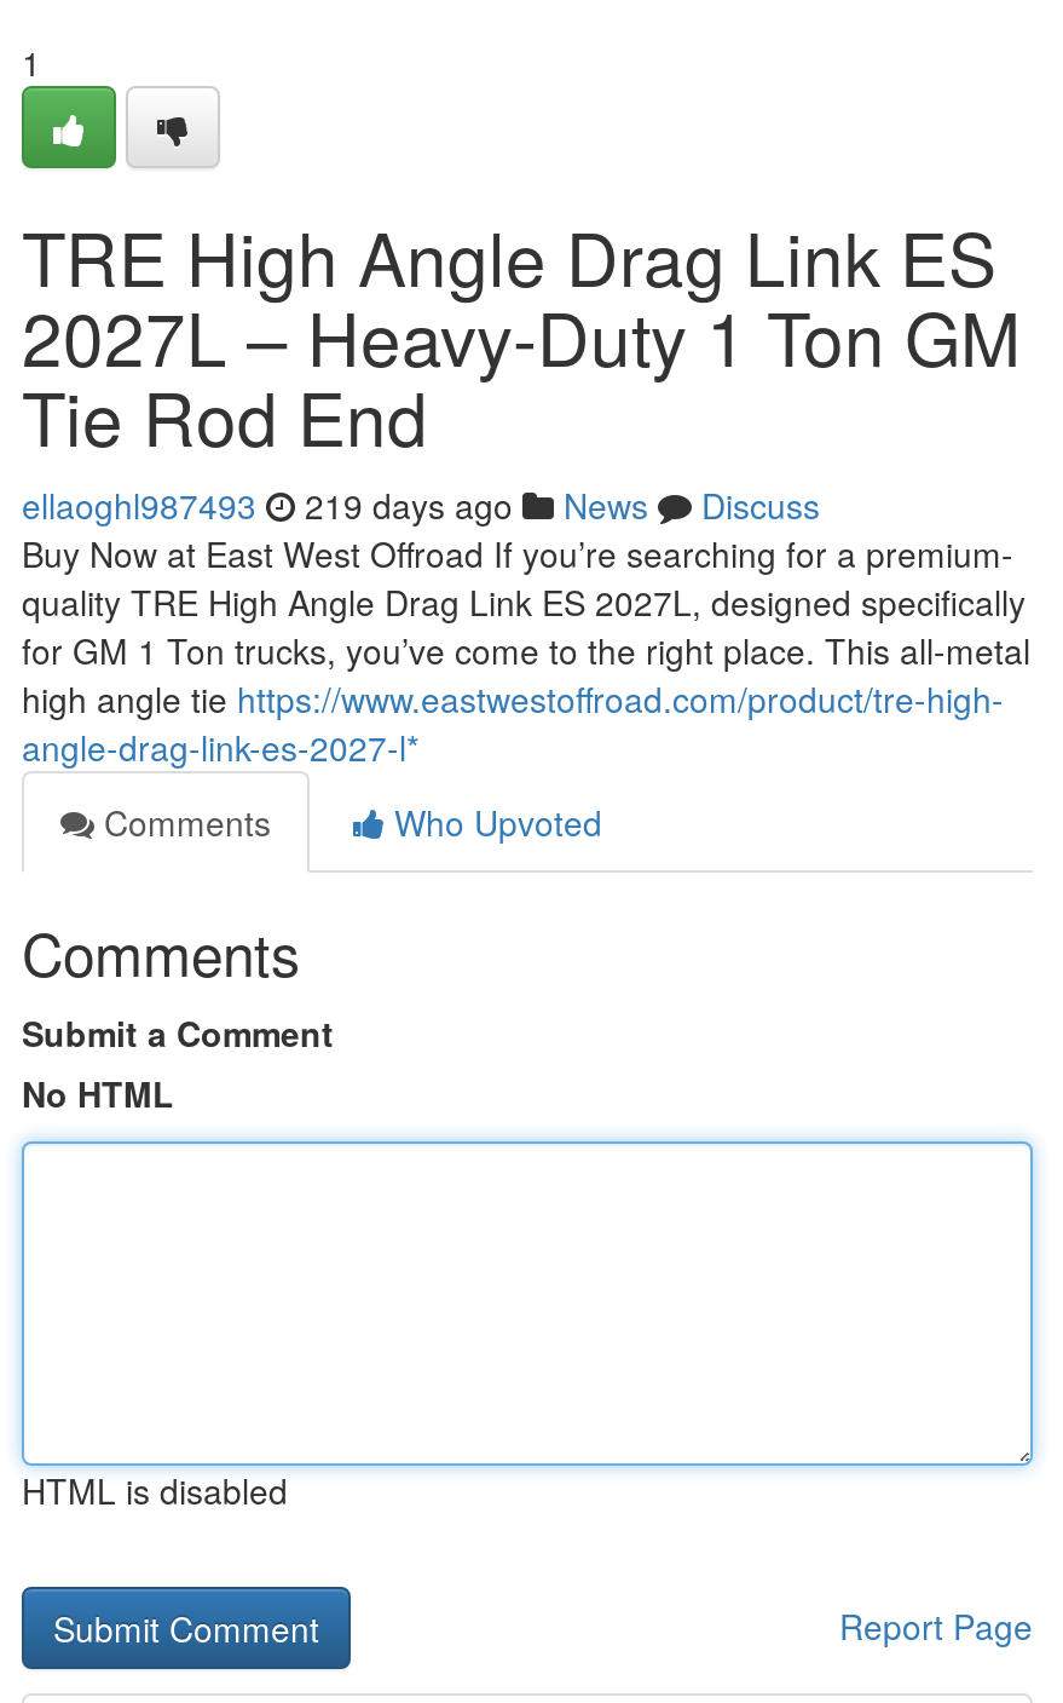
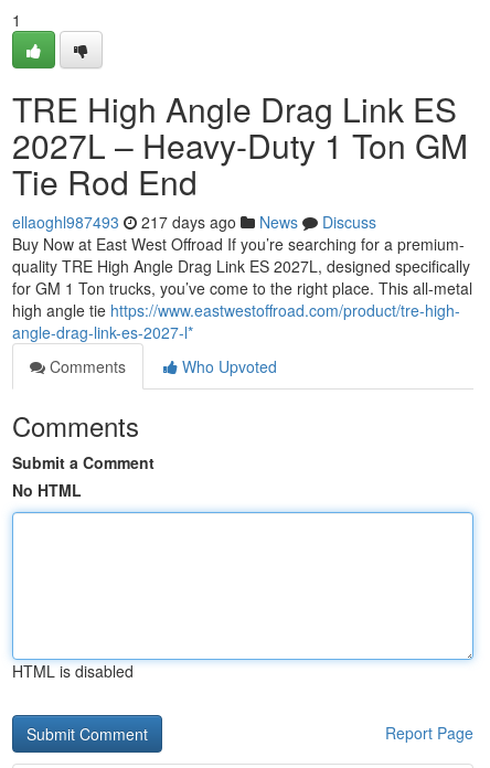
[22,481,820,529] ellaoghl987493 219 days ago News Discuss -> [12,211,376,233] ellaoghl987493 217 days ago News Discuss

